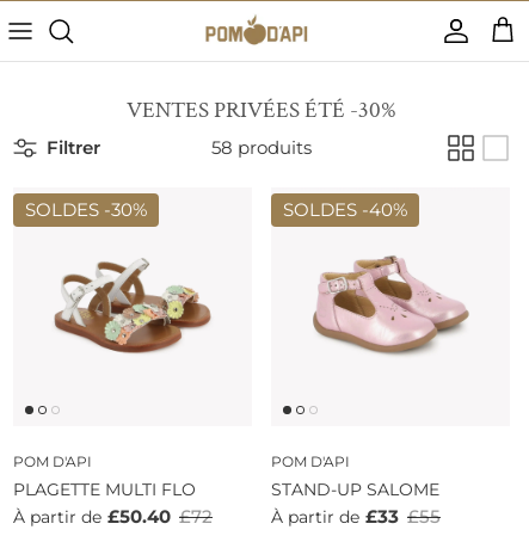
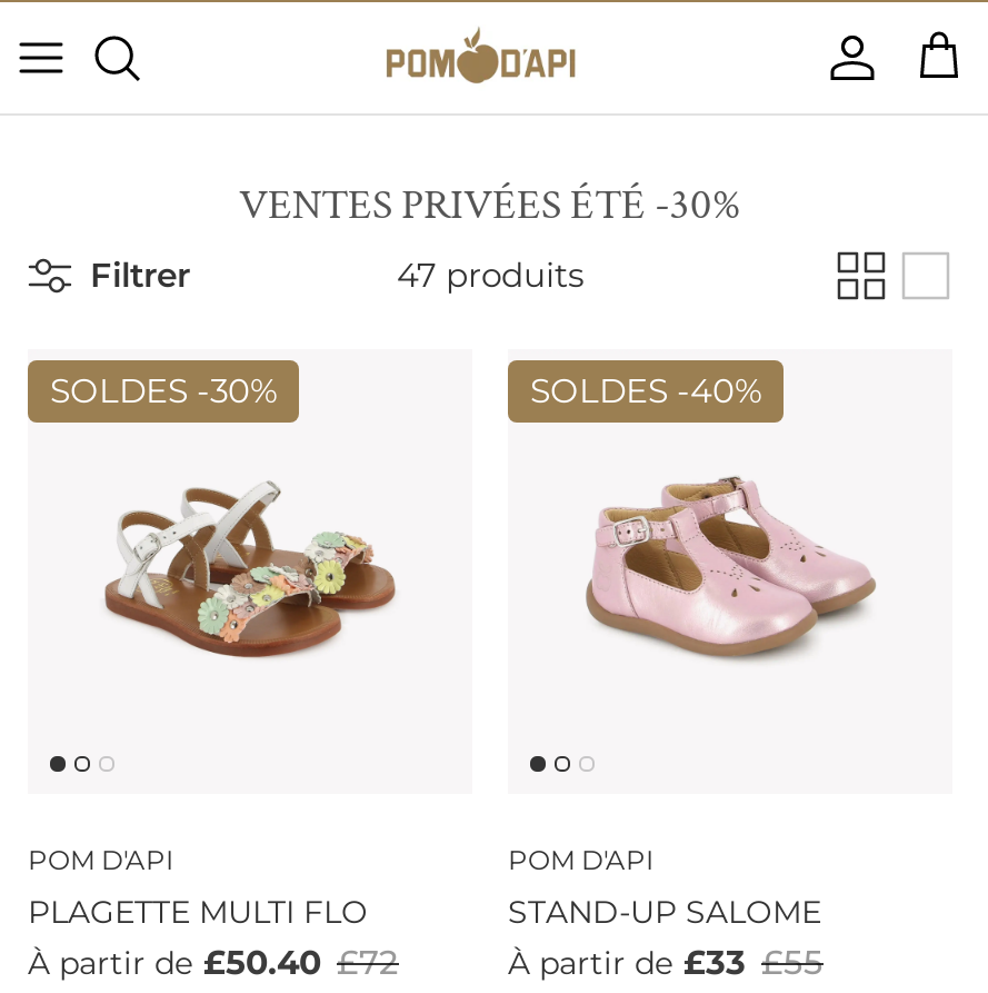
[211,137,312,159] 58 produits -> [397,255,583,297] 47 produits

